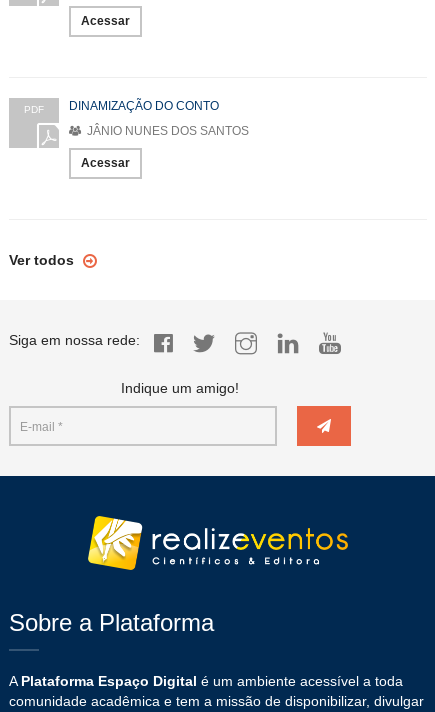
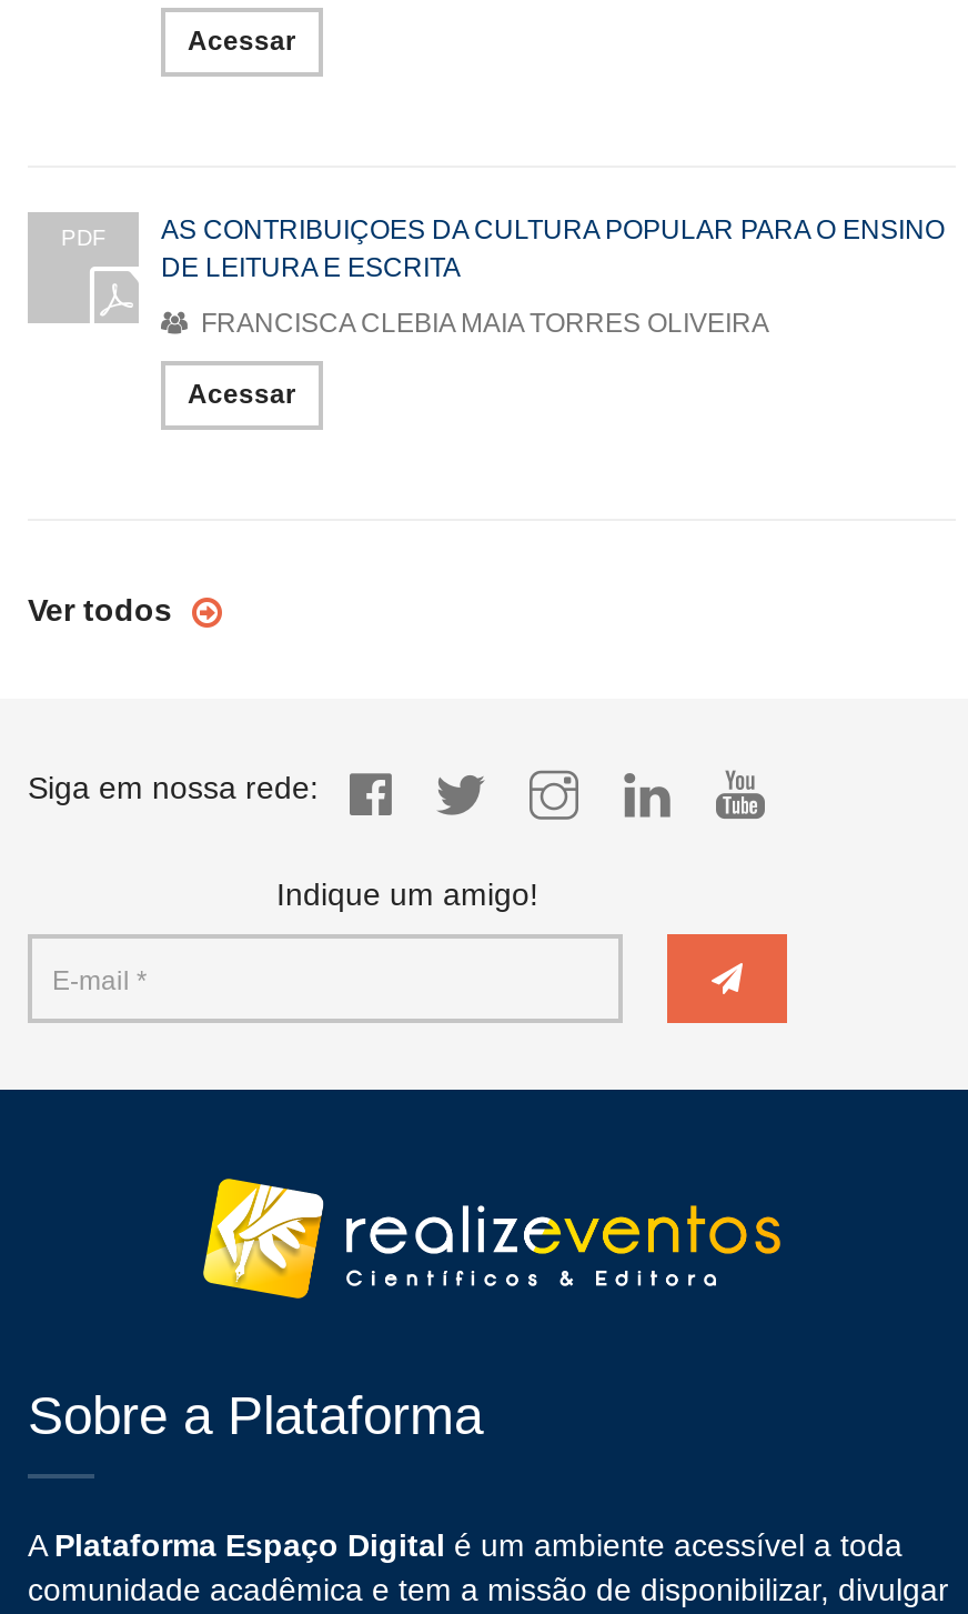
[69,99,219,113] DINAMIZAÇÃO DO CONTO -> [161,215,945,284] AS CONTRIBUIÇOES DA CULTURA POPULAR PARA O ENSINO | DE LEITURA E ESCRITA
[84,124,249,138] JÂNIO NUNES DOS SANTOS -> [194,308,769,339] FRANCISCA CLEBIA MAIA TORRES OLIVEIRA

